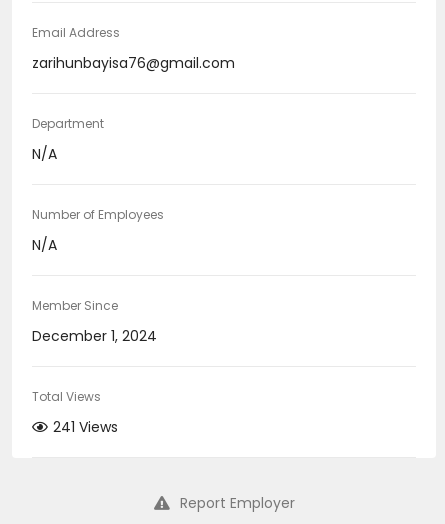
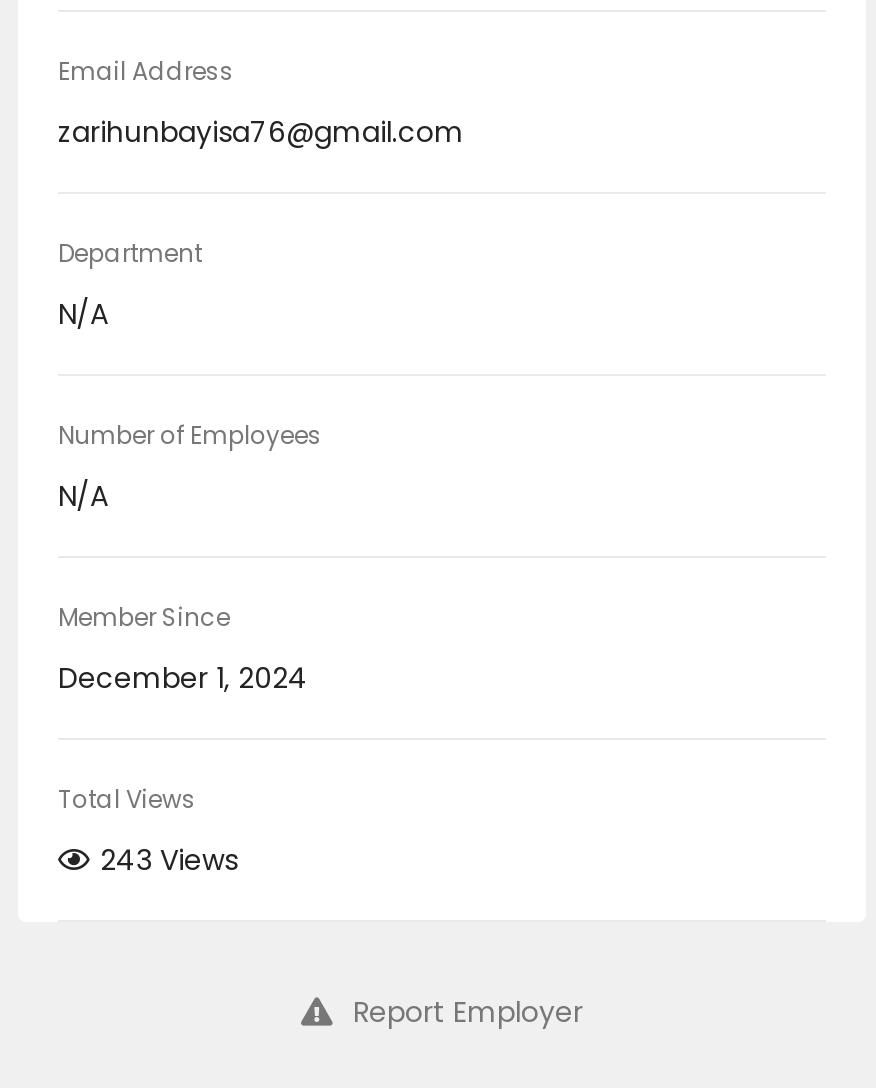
[53,416,118,436] 241 Views -> [100,839,238,879] 243 Views

